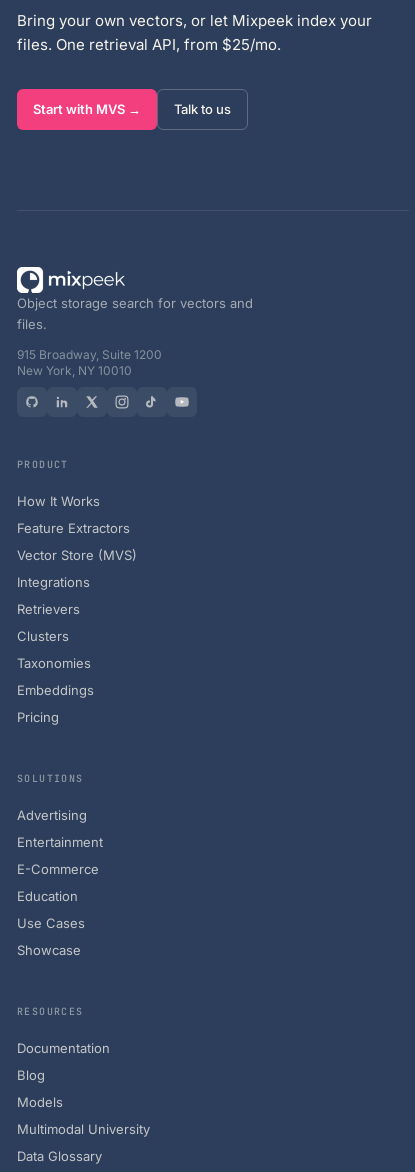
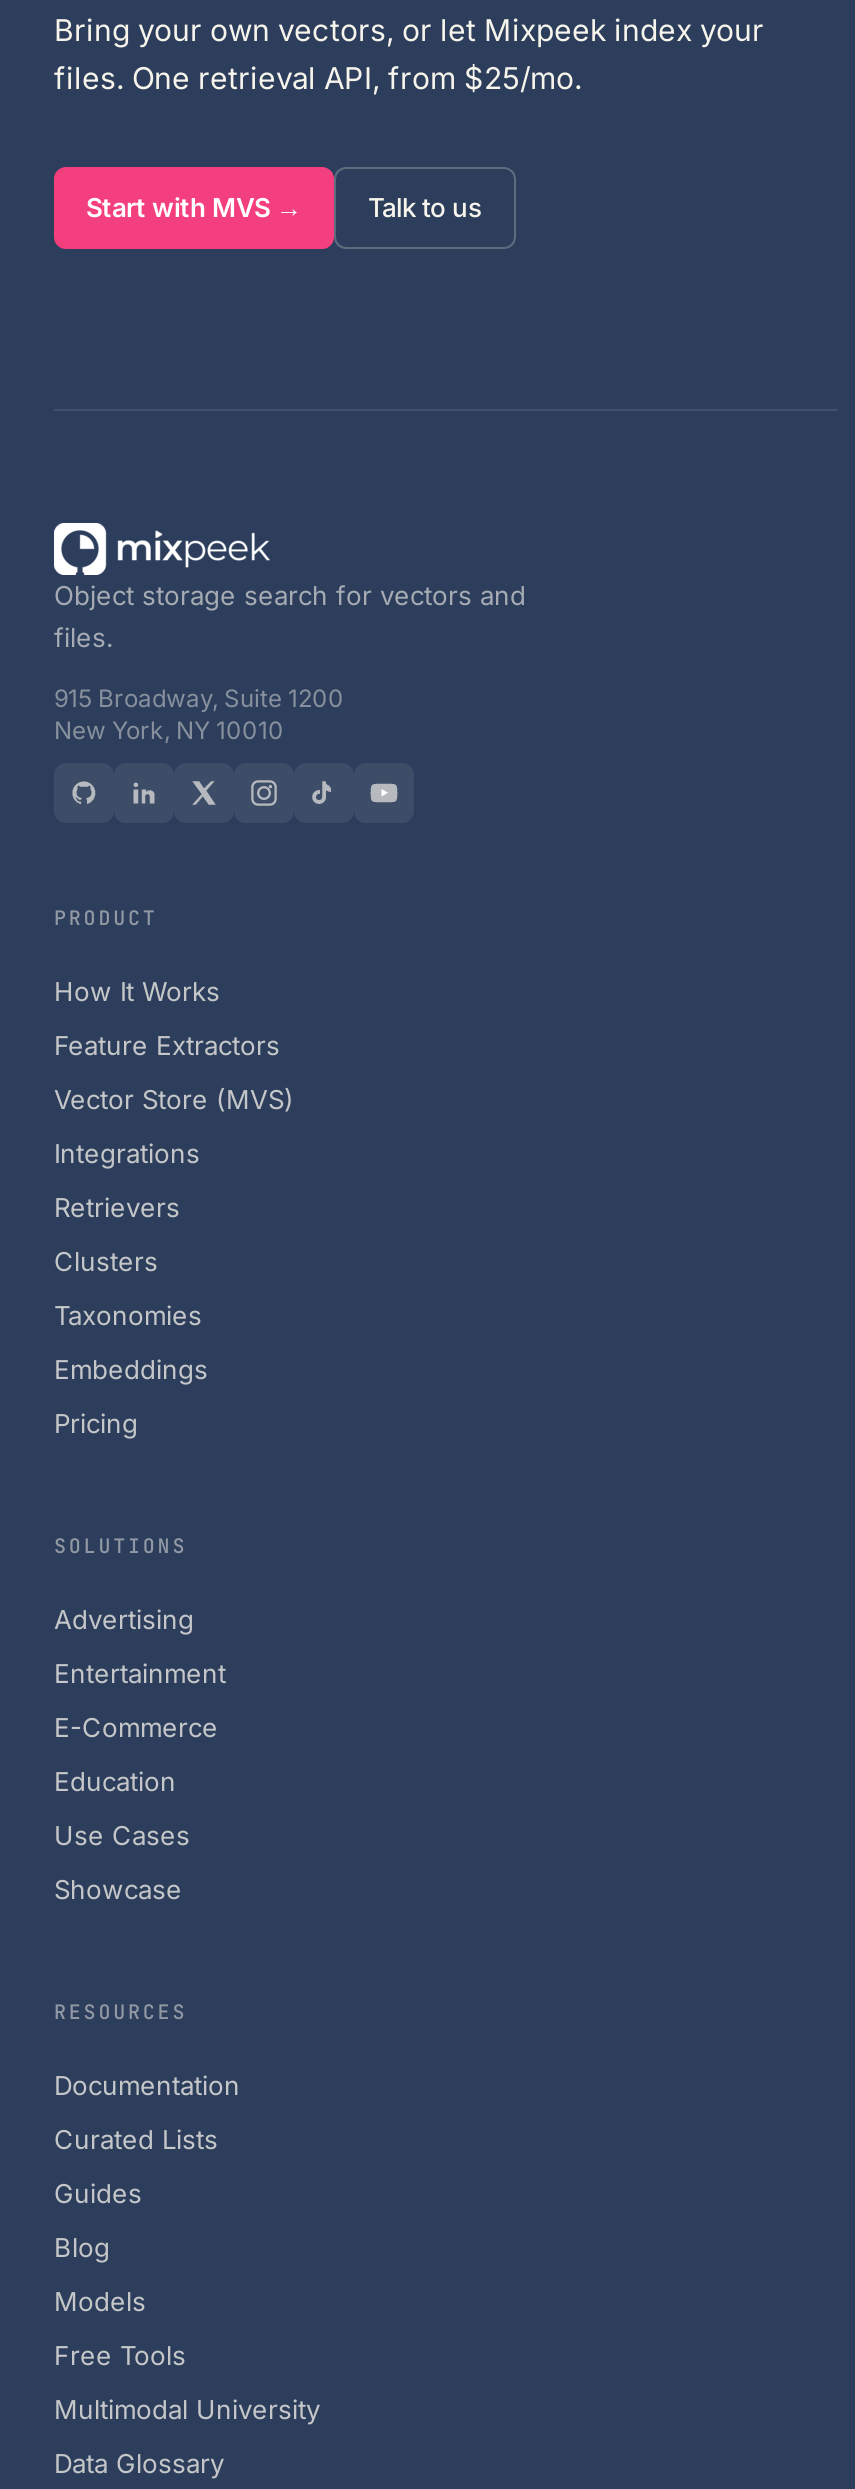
none -> [54,2123,218,2209] Curated Lists | Guides
none -> [54,2339,186,2371] Free Tools

